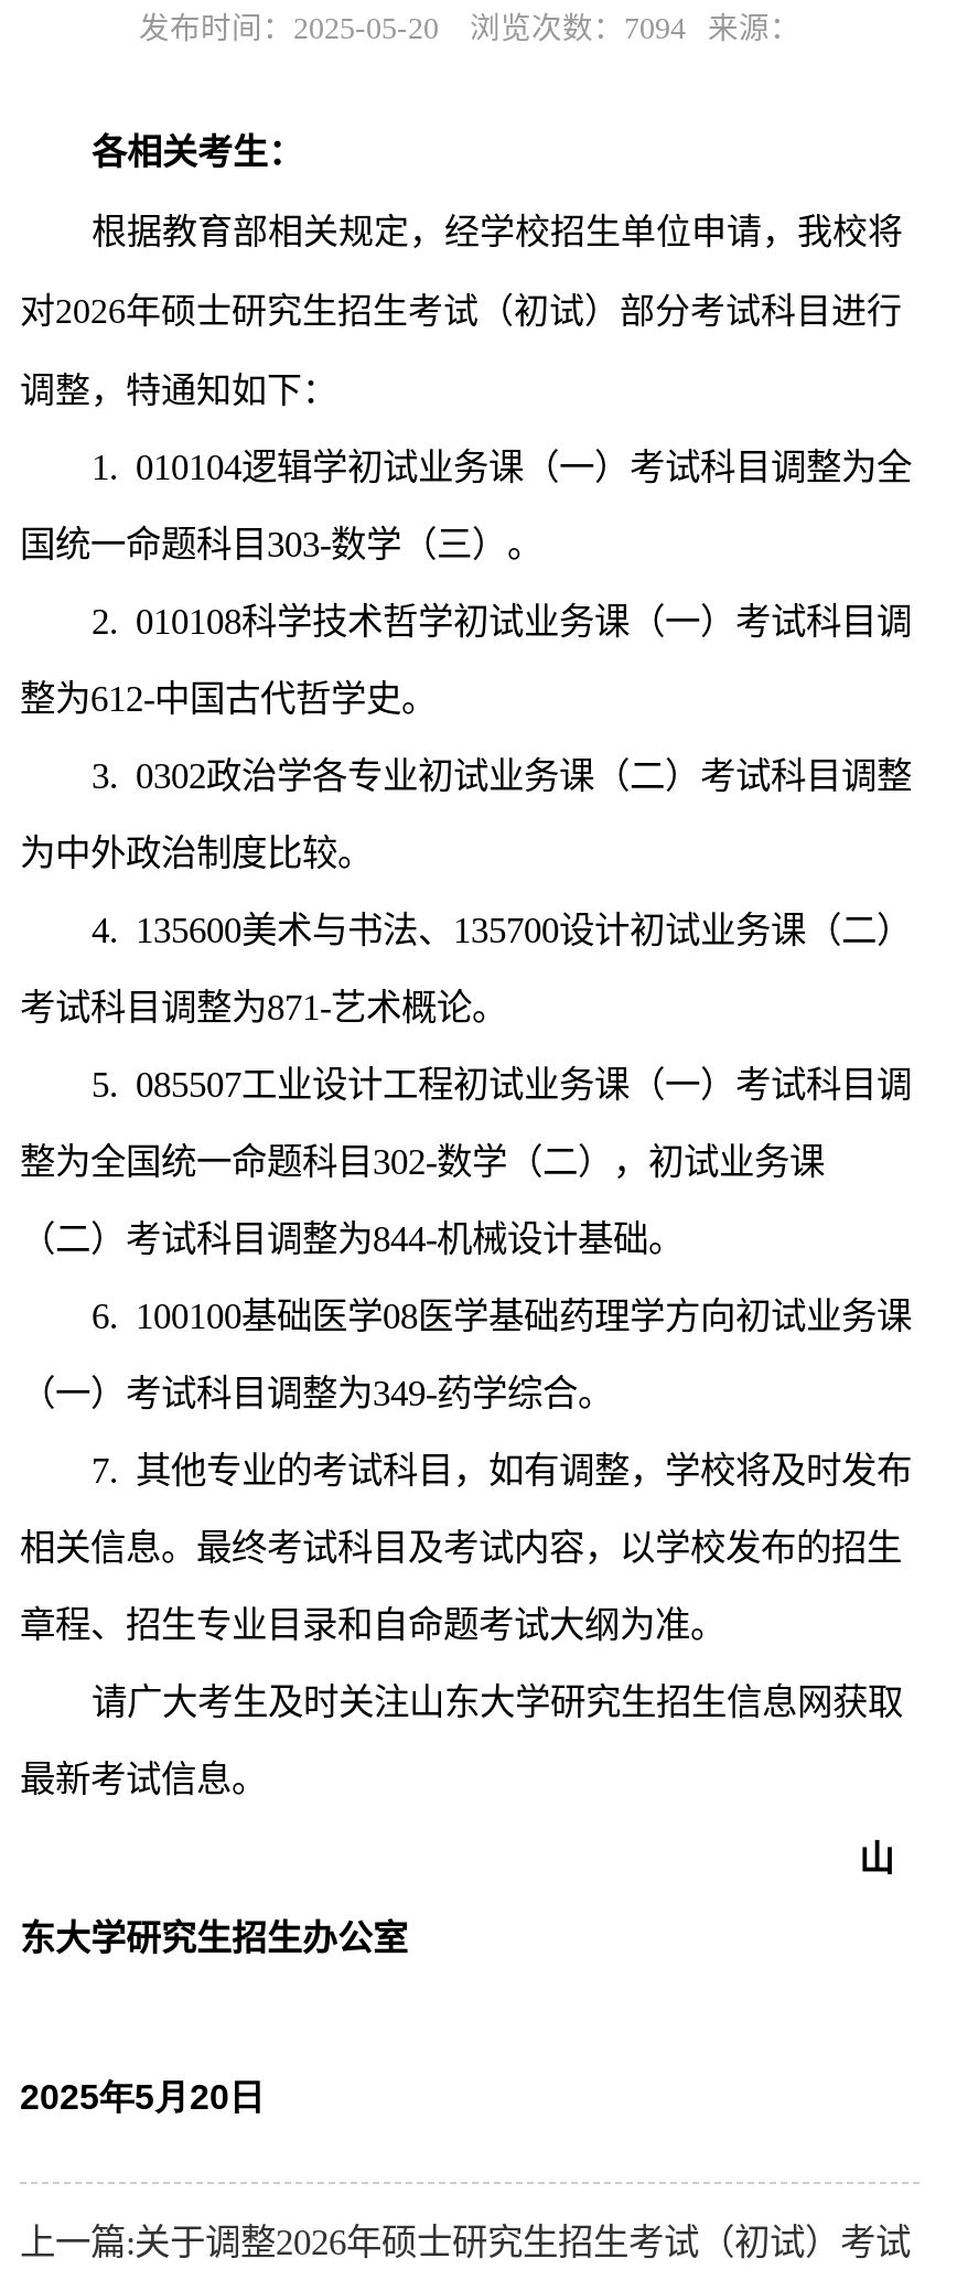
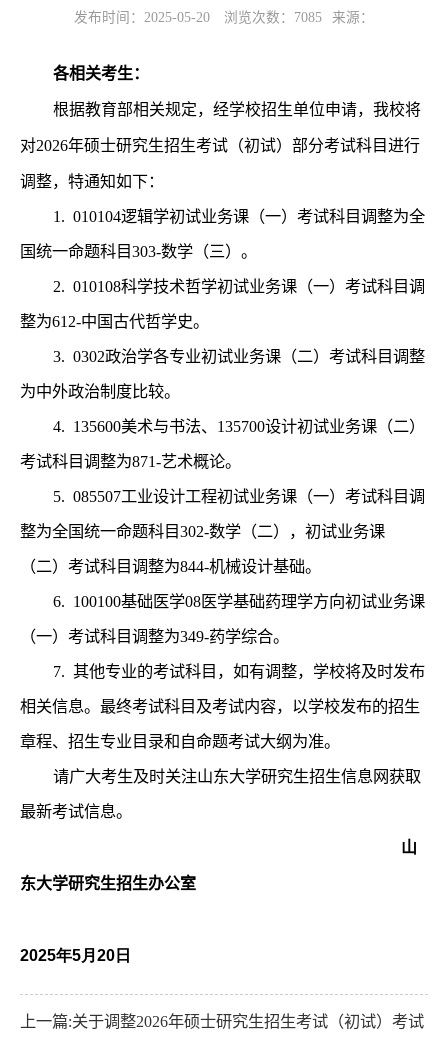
[139,12,800,45] 发布时间：2025-05-20 浏览次数：7094 来源： -> [74,10,374,25] 发布时间：2025-05-20 浏览次数：7085 来源：

